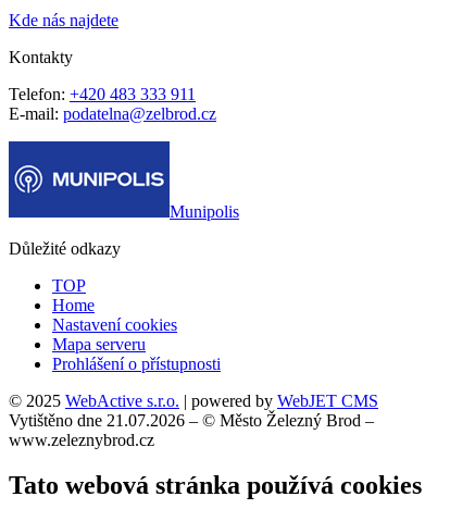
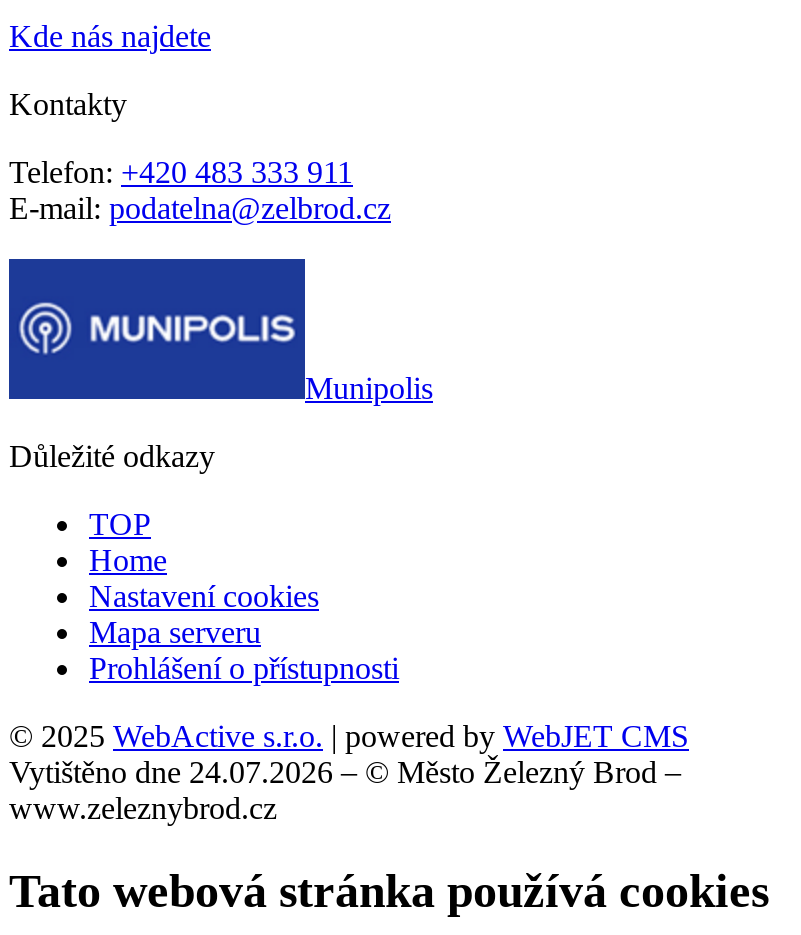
[9,411,374,429] Vytištěno dne 21.07.2026 – © Město Železný Brod – -> [9,754,681,788] Vytištěno dne 24.07.2026 – © Město Železný Brod –

